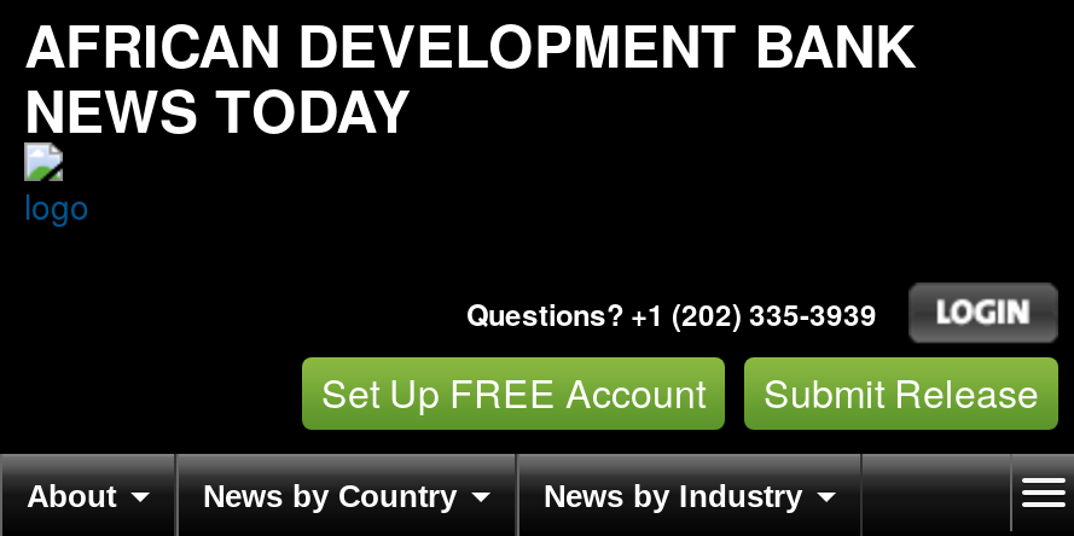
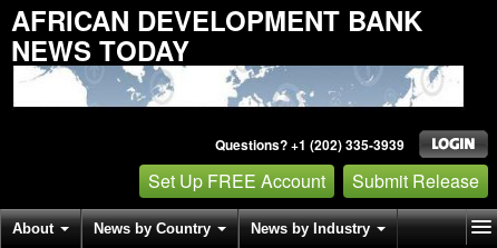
none -> [11,65,465,108] [image]

